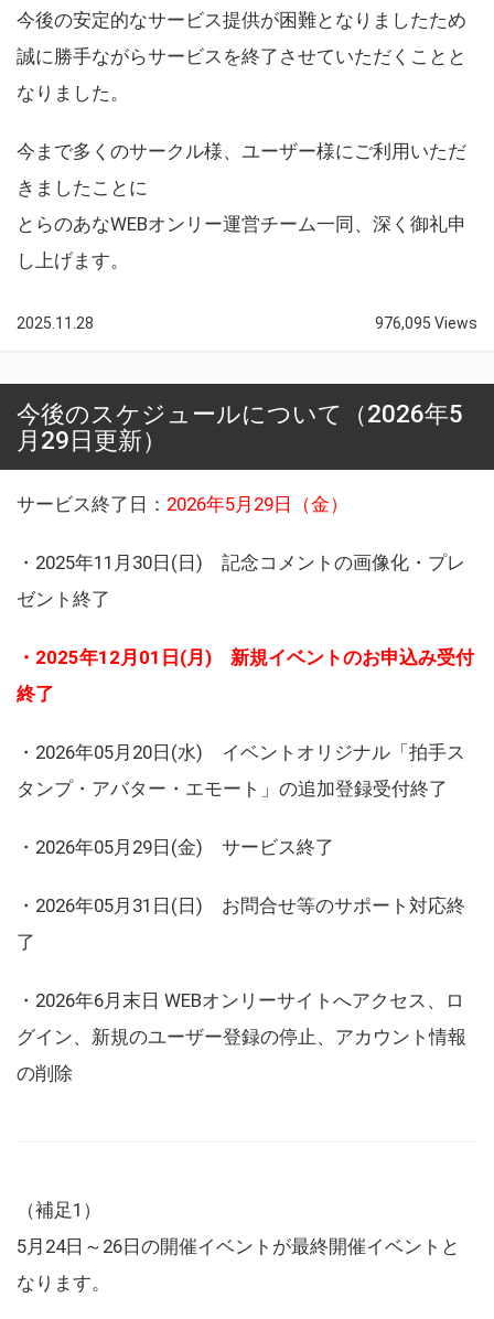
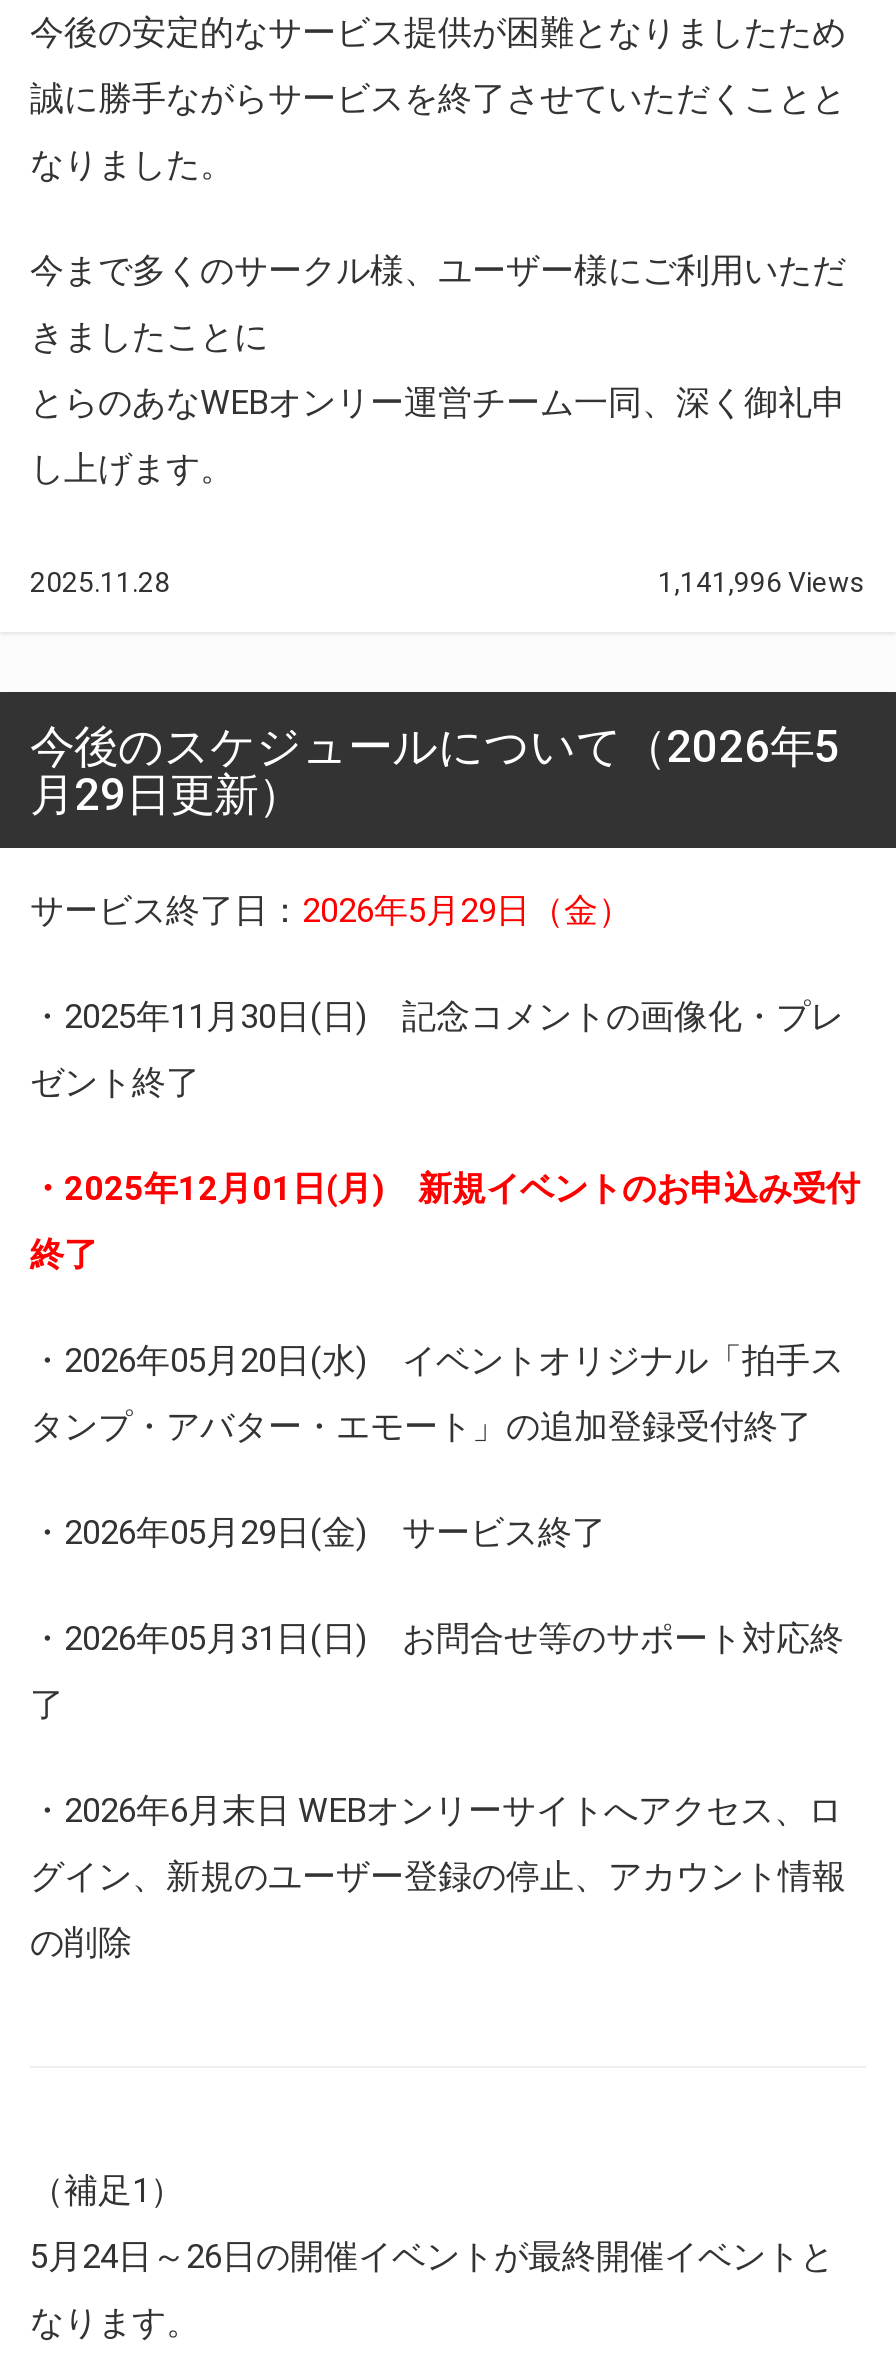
[375,314,477,332] 976,095 Views -> [658,566,866,598] 1,141,996 Views

